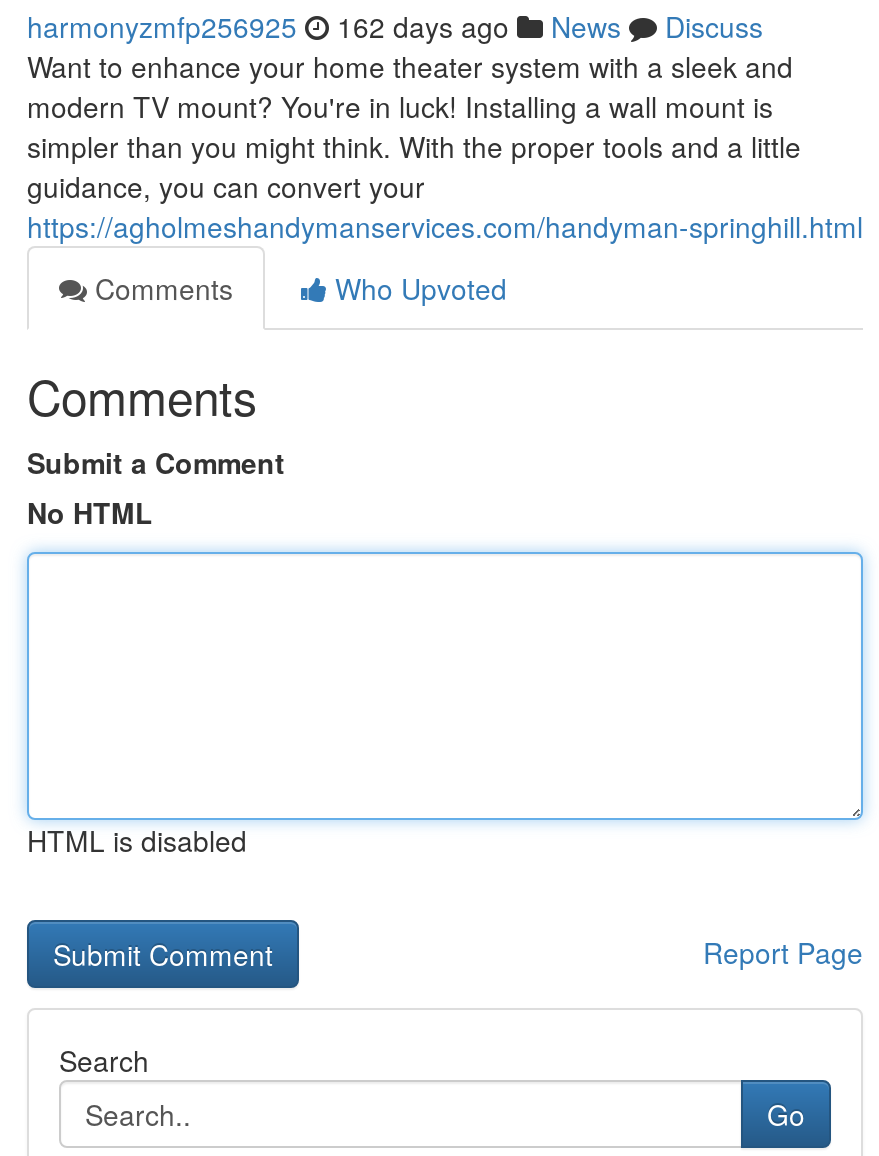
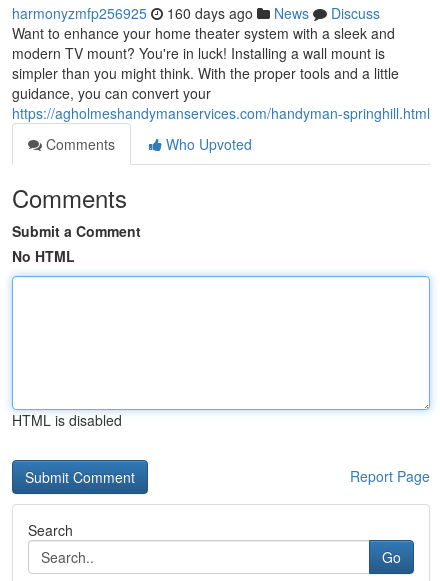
[27,6,763,46] harmonyzmfp256925 162 days ago News Discuss -> [12,3,380,23] harmonyzmfp256925 160 days ago News Discuss

